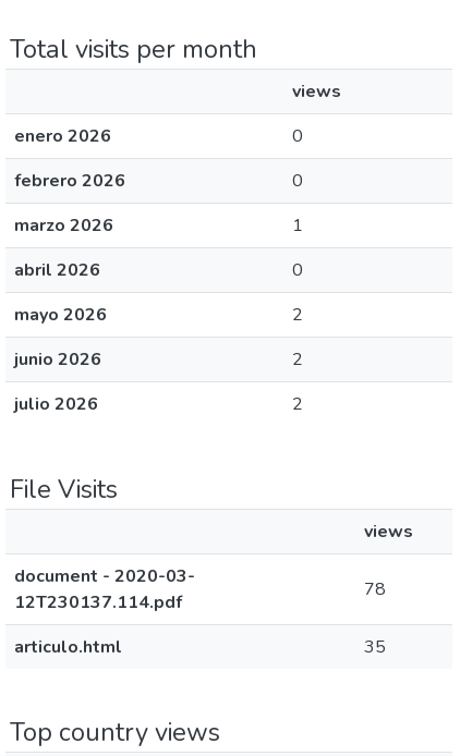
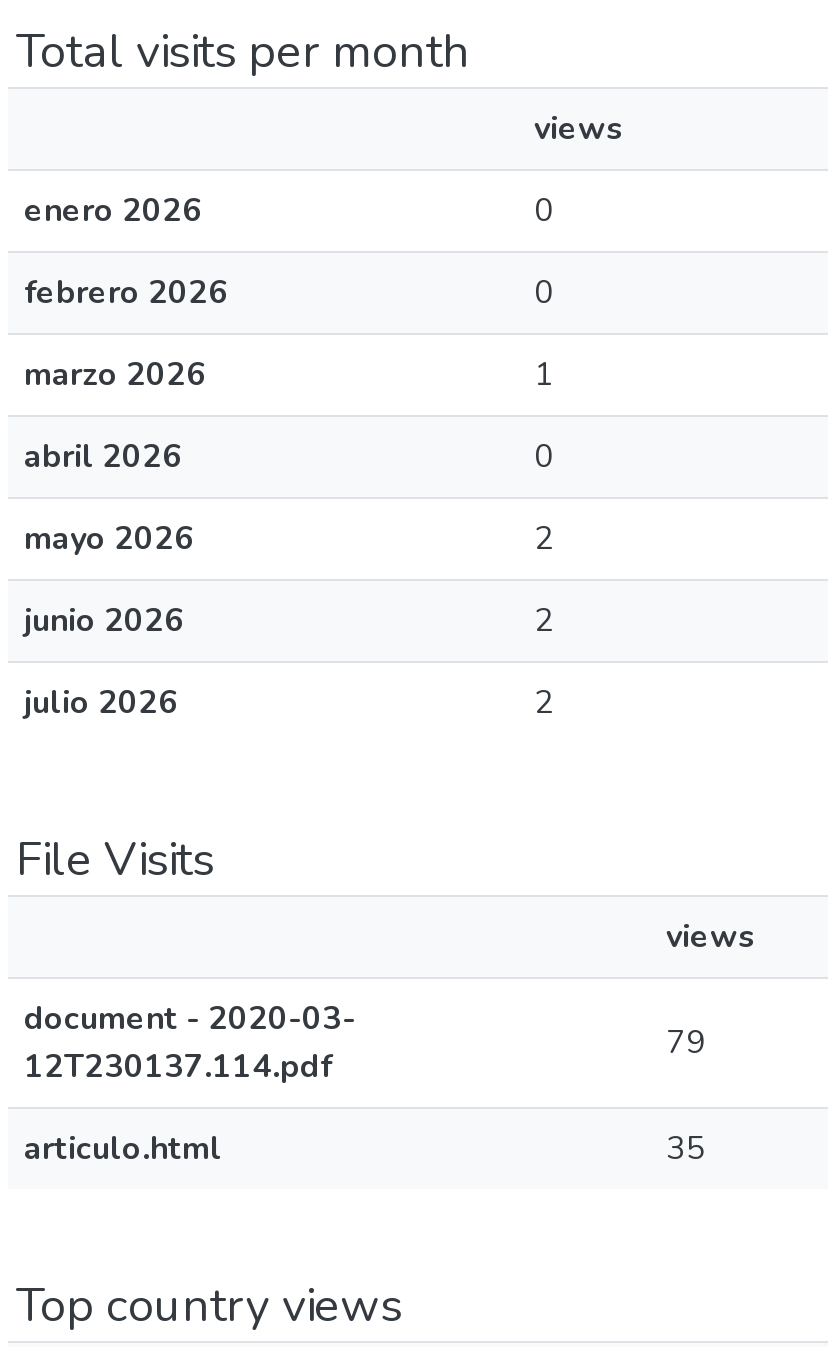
[364,577,386,601] 78 -> [666,1021,706,1065] 79

